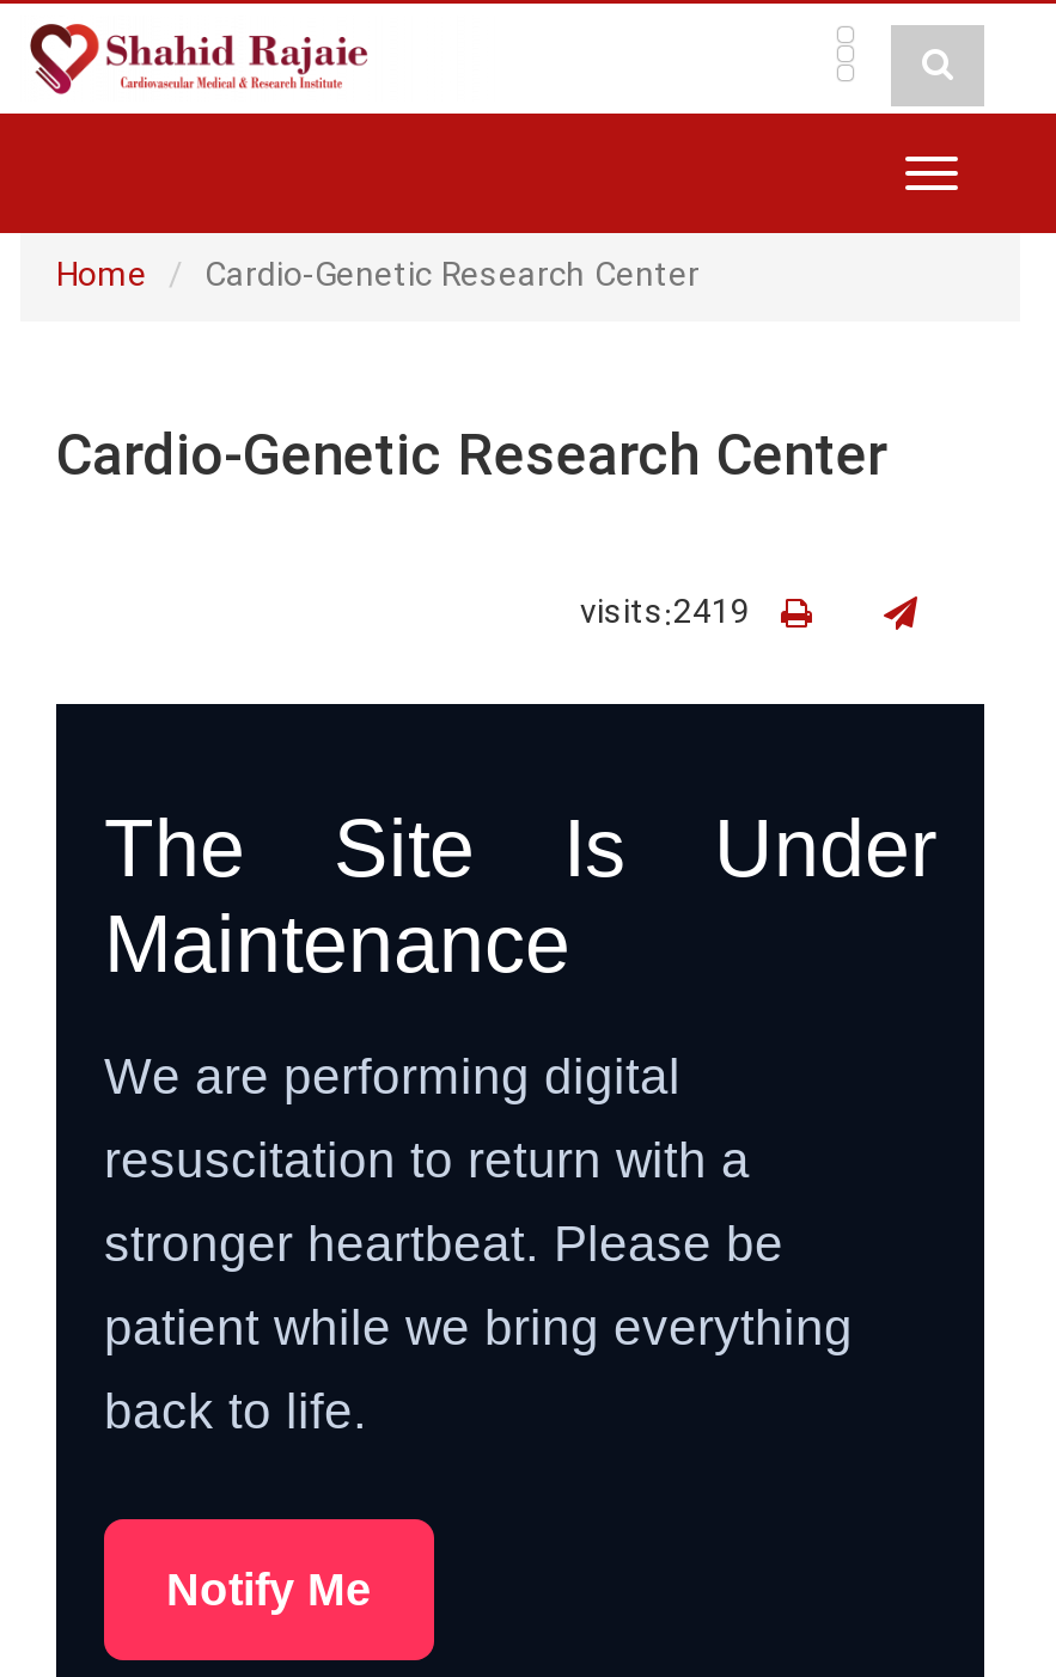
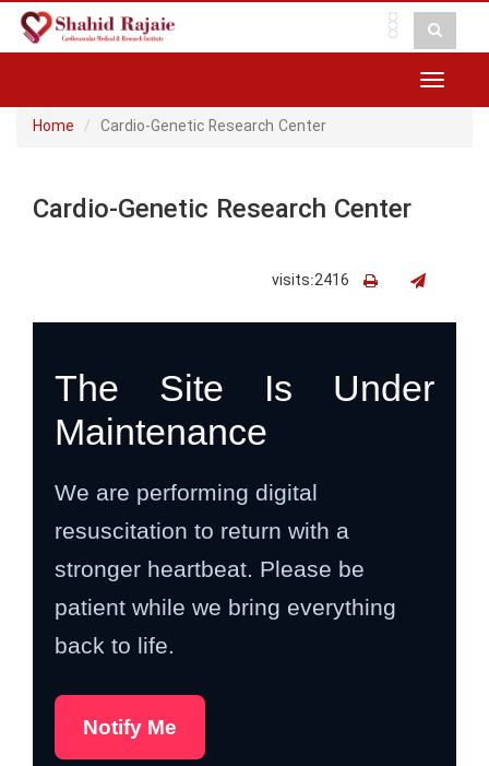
[580,587,750,640] visits:2419 -> [272,269,349,293] visits:2416

